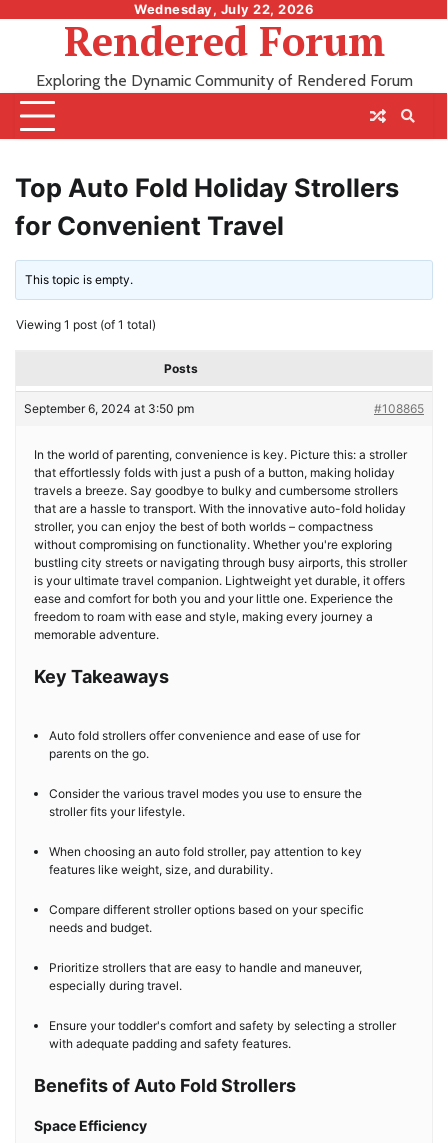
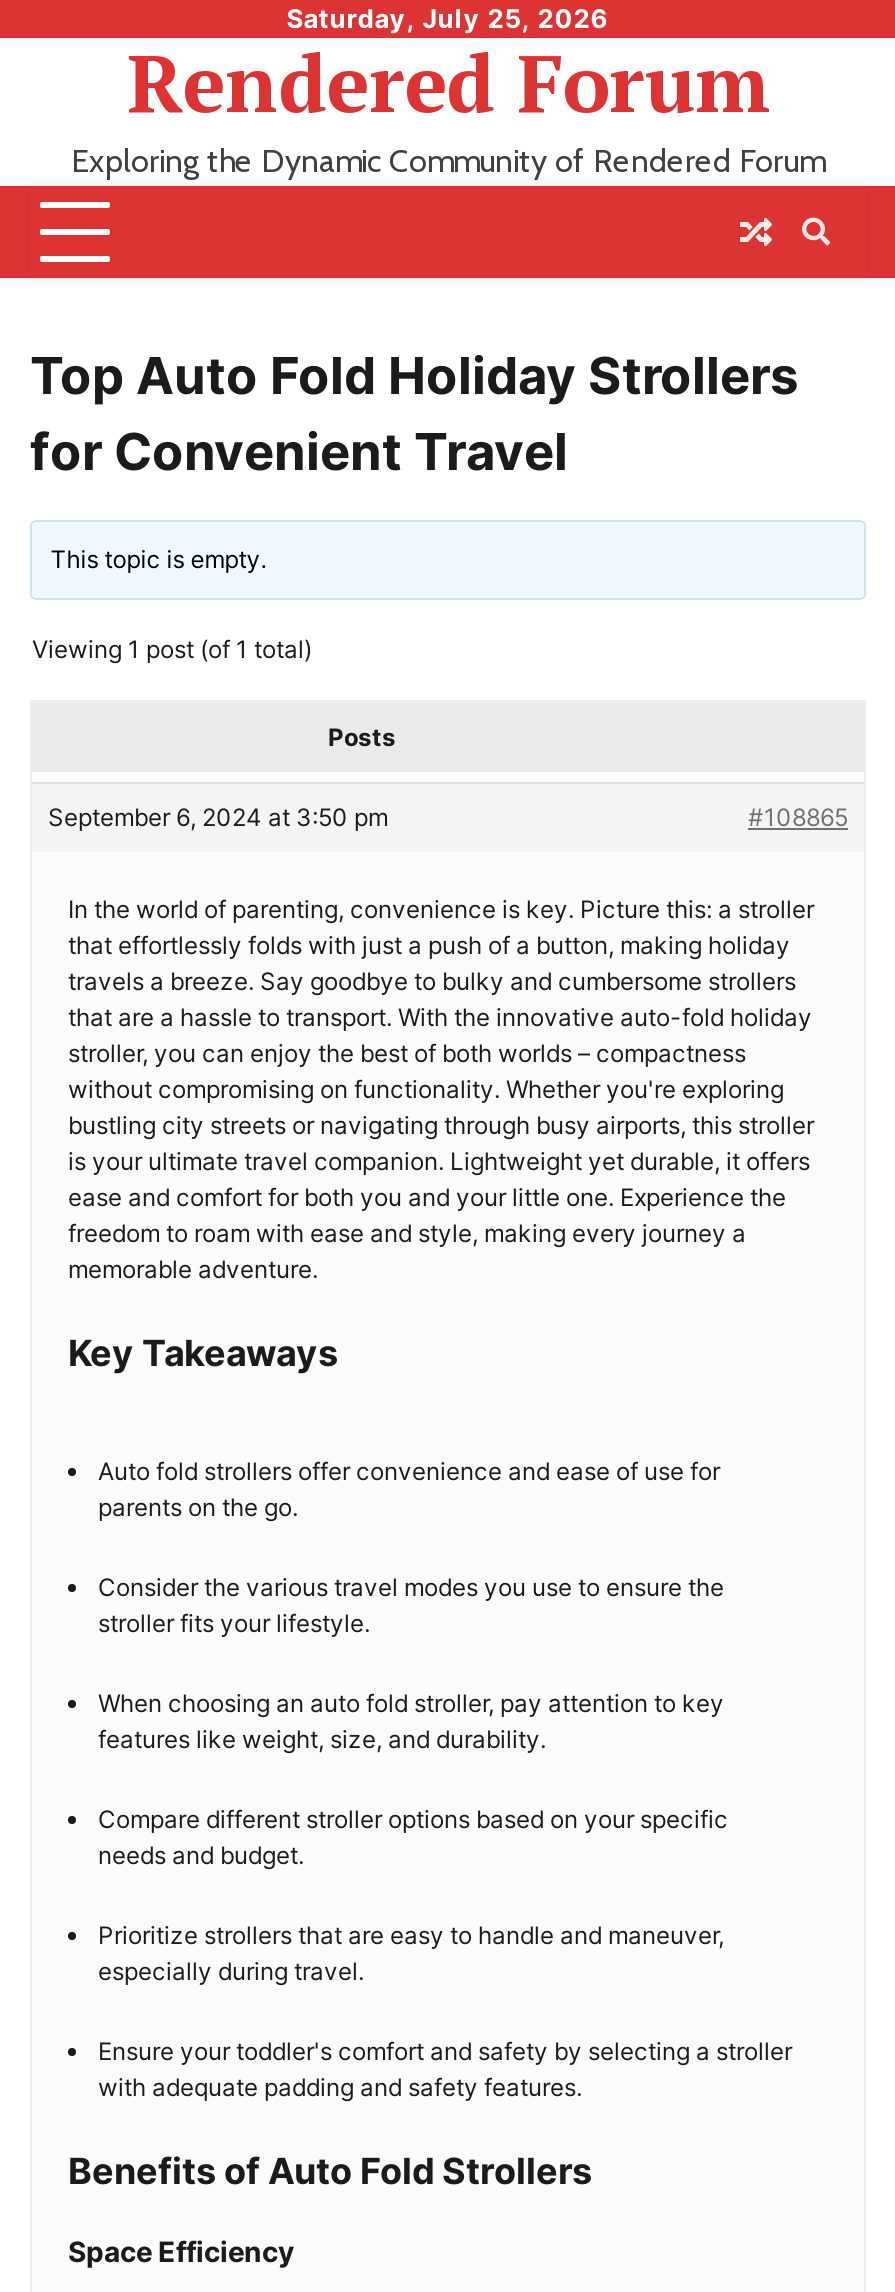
[134,1,314,17] Wednesday, July 22, 2026 -> [286,2,610,34] Saturday, July 25, 2026

